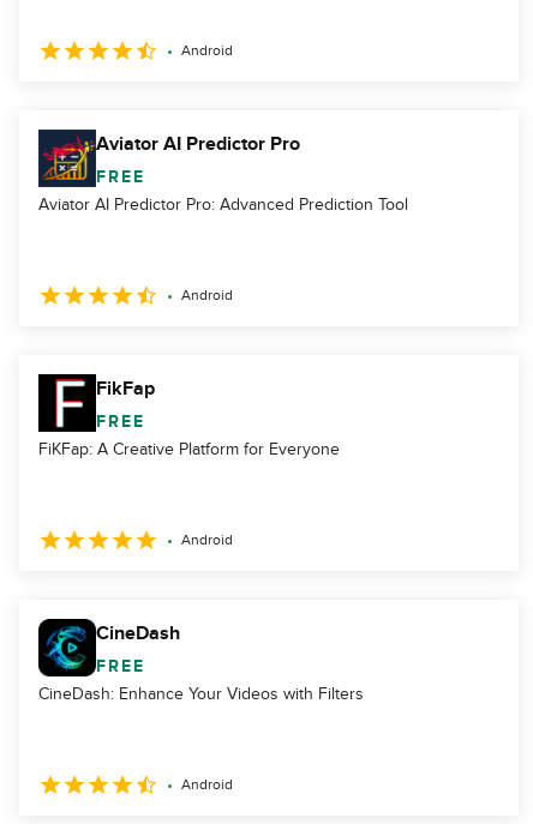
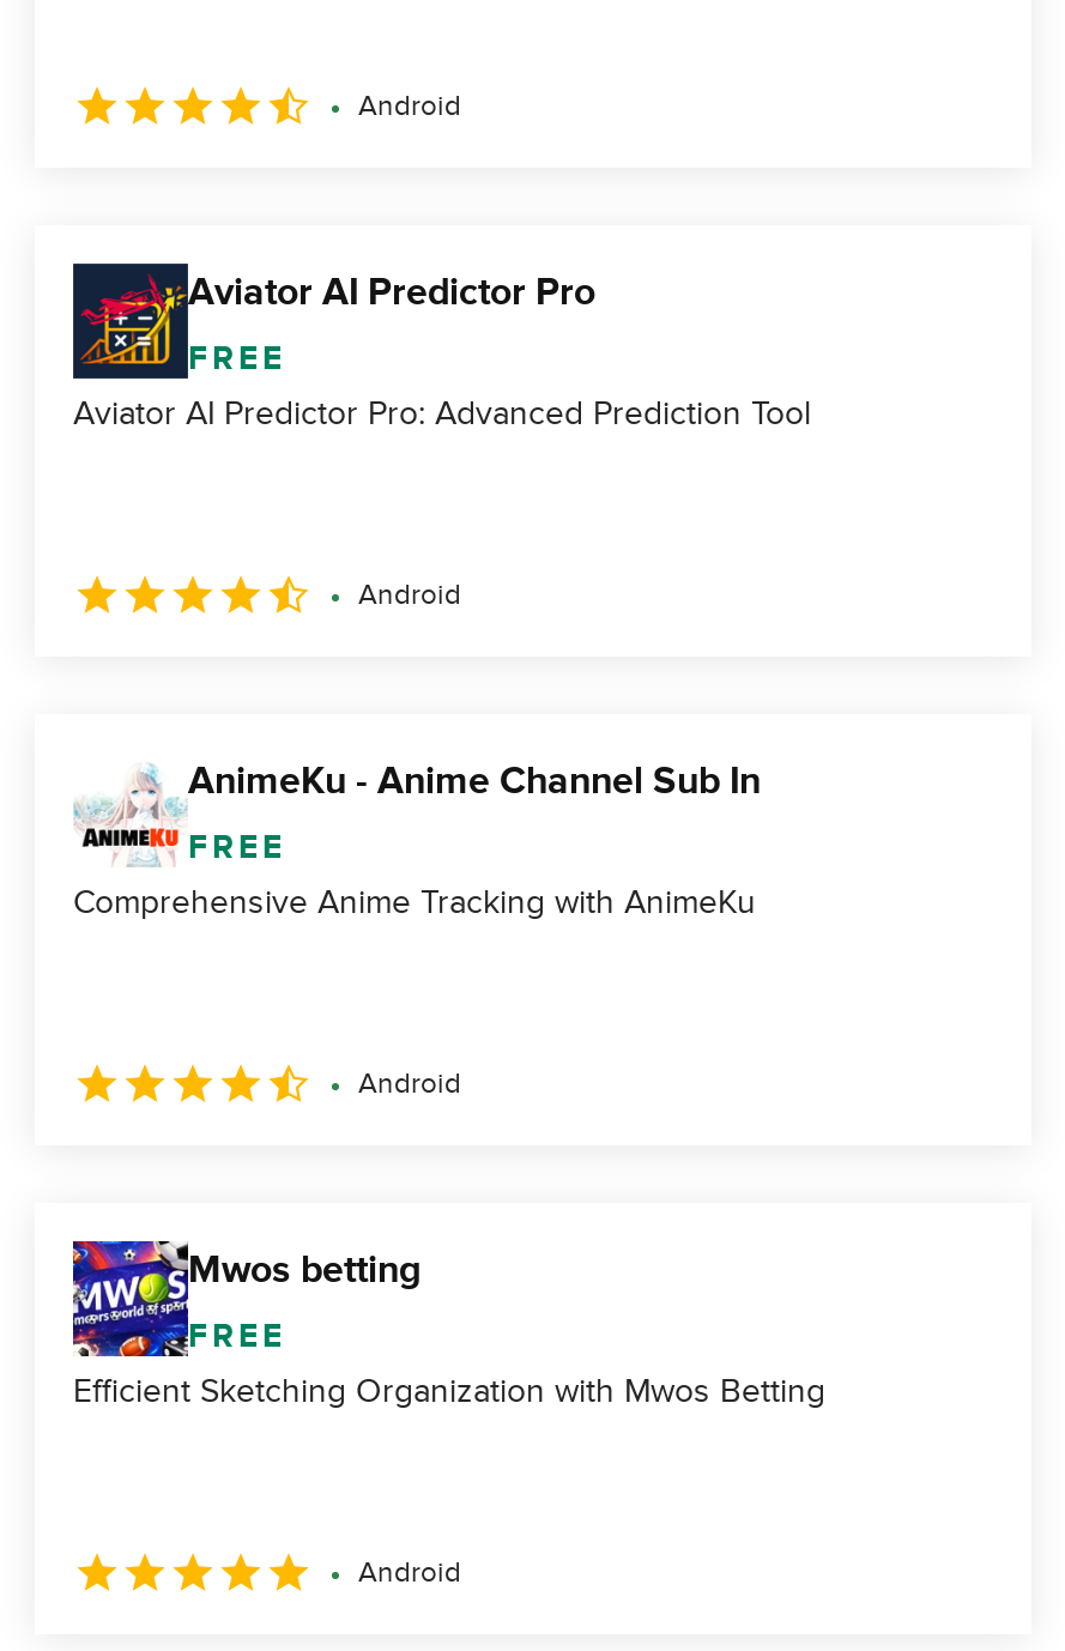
[37,373,155,431] [image] | FikFap -> [73,752,761,865] [image] | AnimeKu - Anime Channel Sub In
[38,439,340,459] FiKFap: A Creative Platform for Everyone -> [73,882,756,923] Comprehensive Anime Tracking with AnimeKu
[37,618,180,675] [image] | CineDash -> [71,1239,420,1354] [image] | Mwos betting
[38,684,364,704] CineDash: Enhance Your Videos with Filters -> [73,1371,825,1411] Efficient Sketching Organization with Mwos Betting

